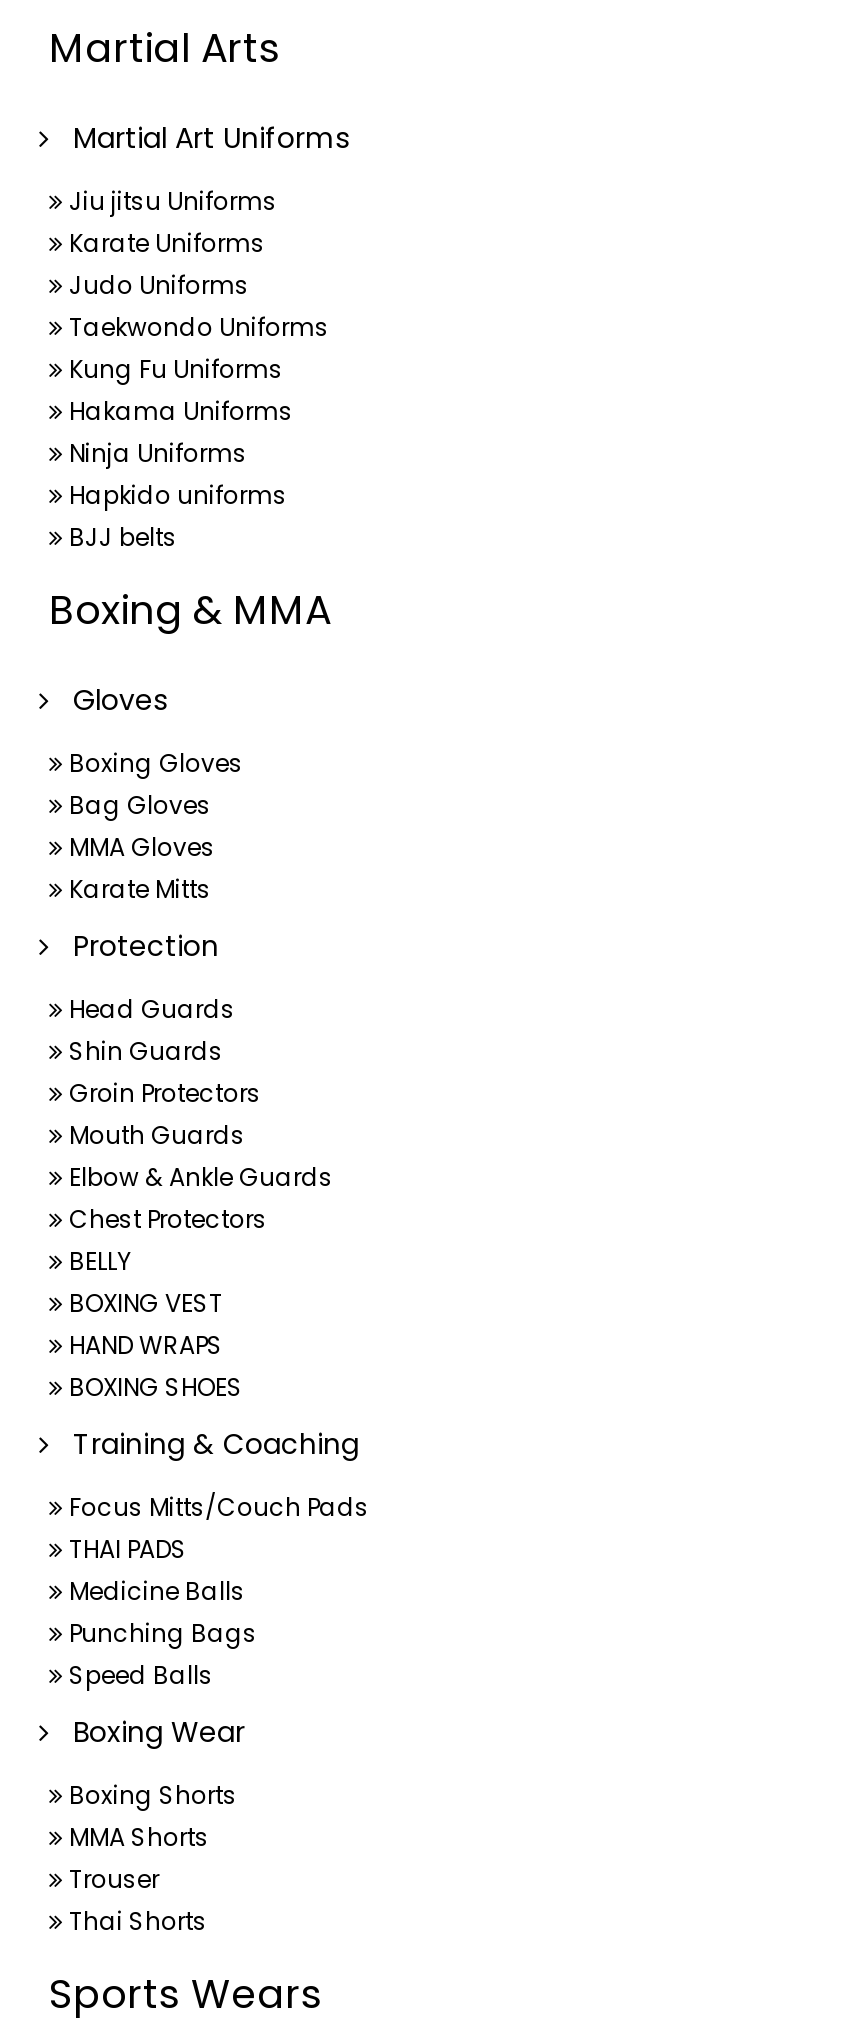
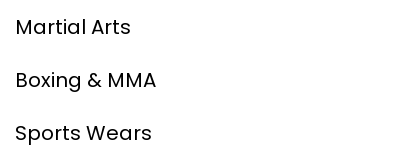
[49,119,349,555] Martial Art Uniforms | Jiu jitsu Uniforms | Karate Uniforms | Judo Uniforms | Taekwondo Uniforms | Kung Fu Uniforms | Hakama Uniforms | Ninja Uniforms | Hapkido uniforms | BJJ belts -> none
[49,681,369,1939] Gloves | Boxing Gloves | Bag Gloves | MMA Gloves | Karate Mitts | Protection | Head Guards | Shin Guards | Groin Protectors | Mouth Guards | Elbow & Ankle Guards | Chest Protectors | BELLY | BOXING VEST | HAND WRAPS | BOXING SHOES | Training & Coaching | Focus Mitts/Couch Pads | THAI PADS | Medicine Balls | Punching Bags | Speed Balls | Boxing Wear | Boxing Shorts | MMA Shorts | Trouser | Thai Shorts -> none

